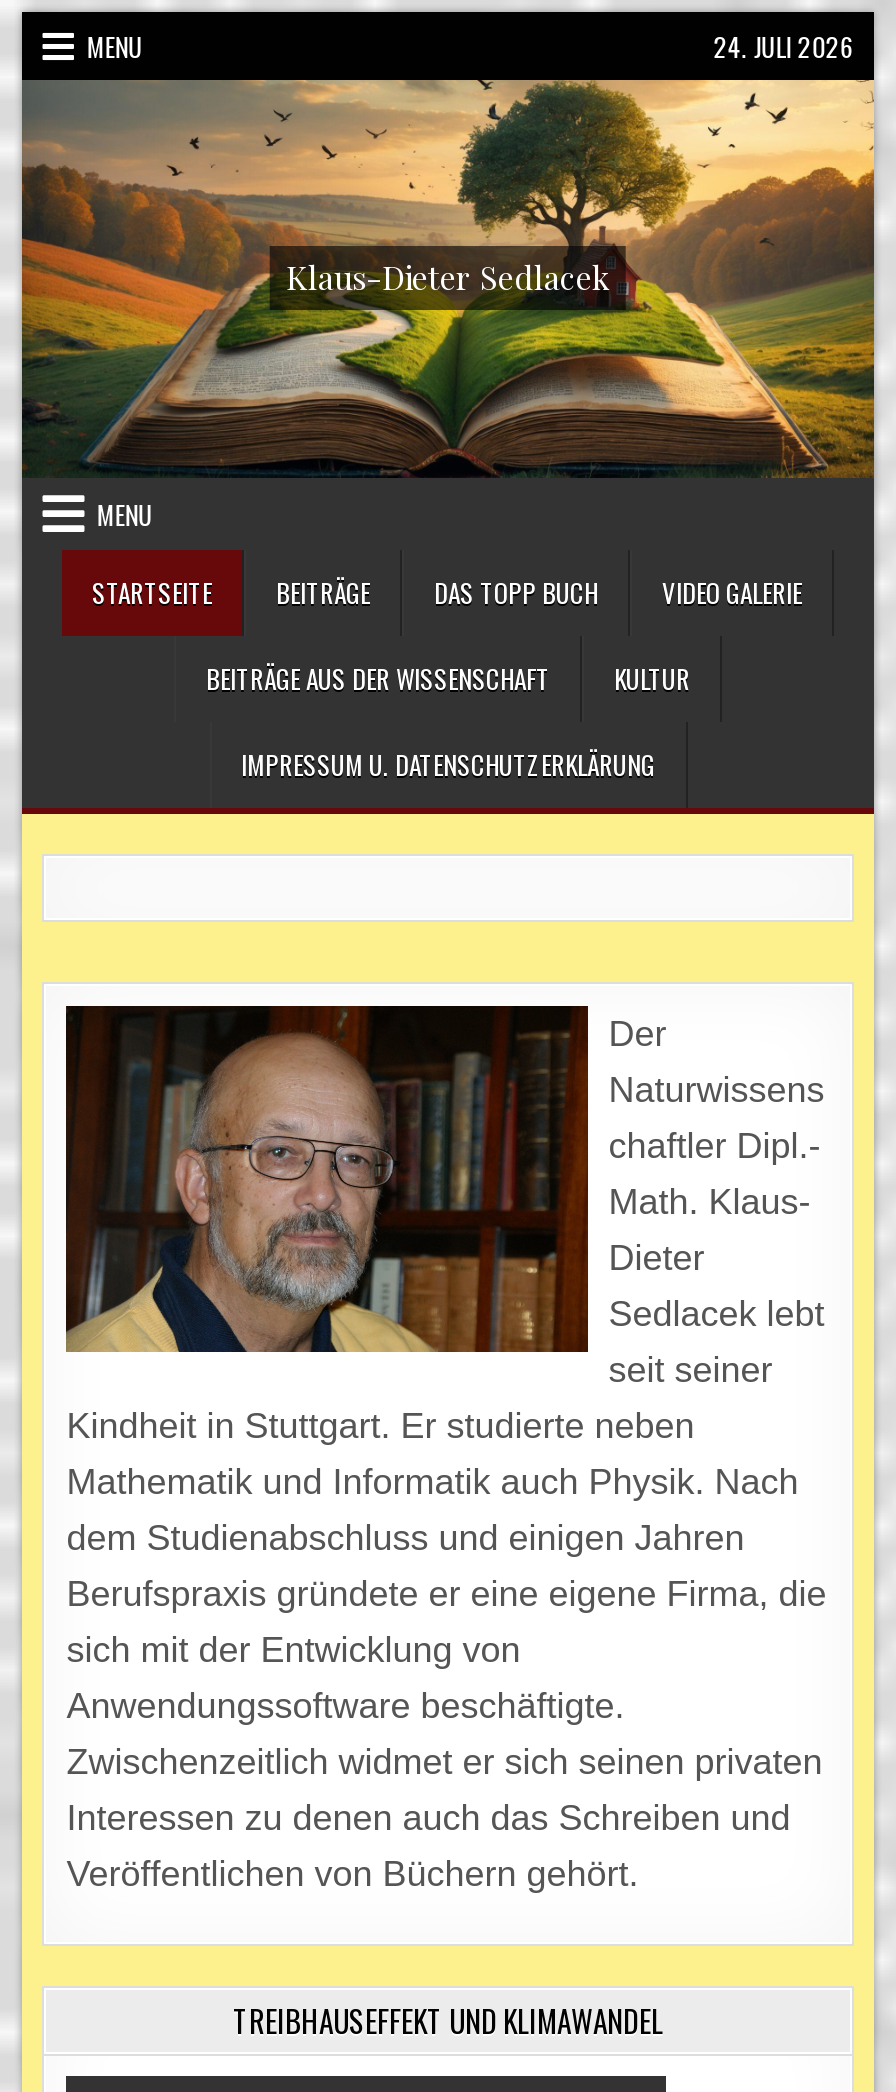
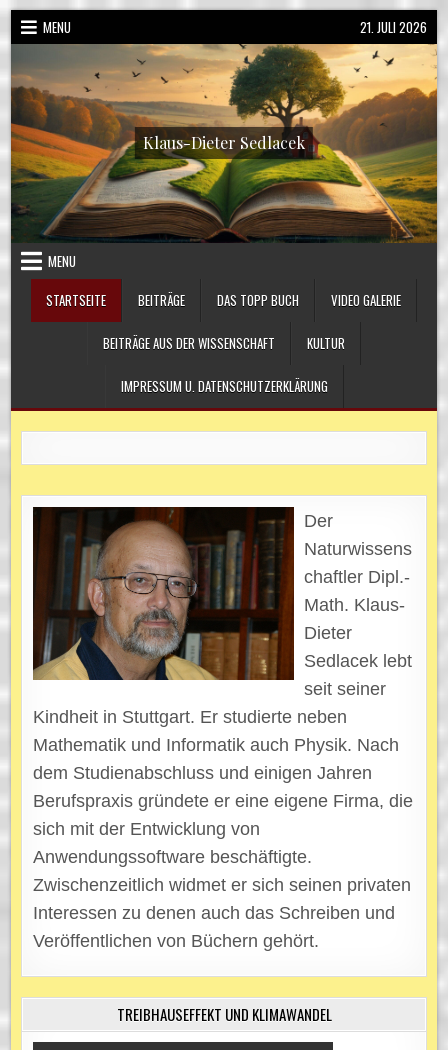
[714,26,854,66] 24. JULI 2026 -> [360,17,427,37] 21. JULI 2026

